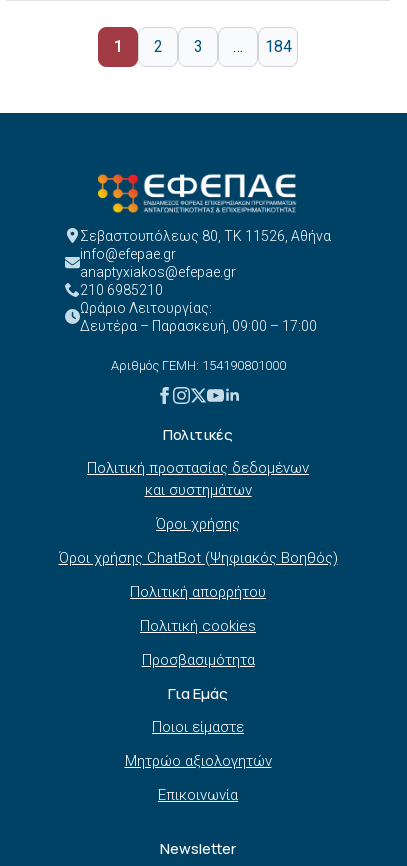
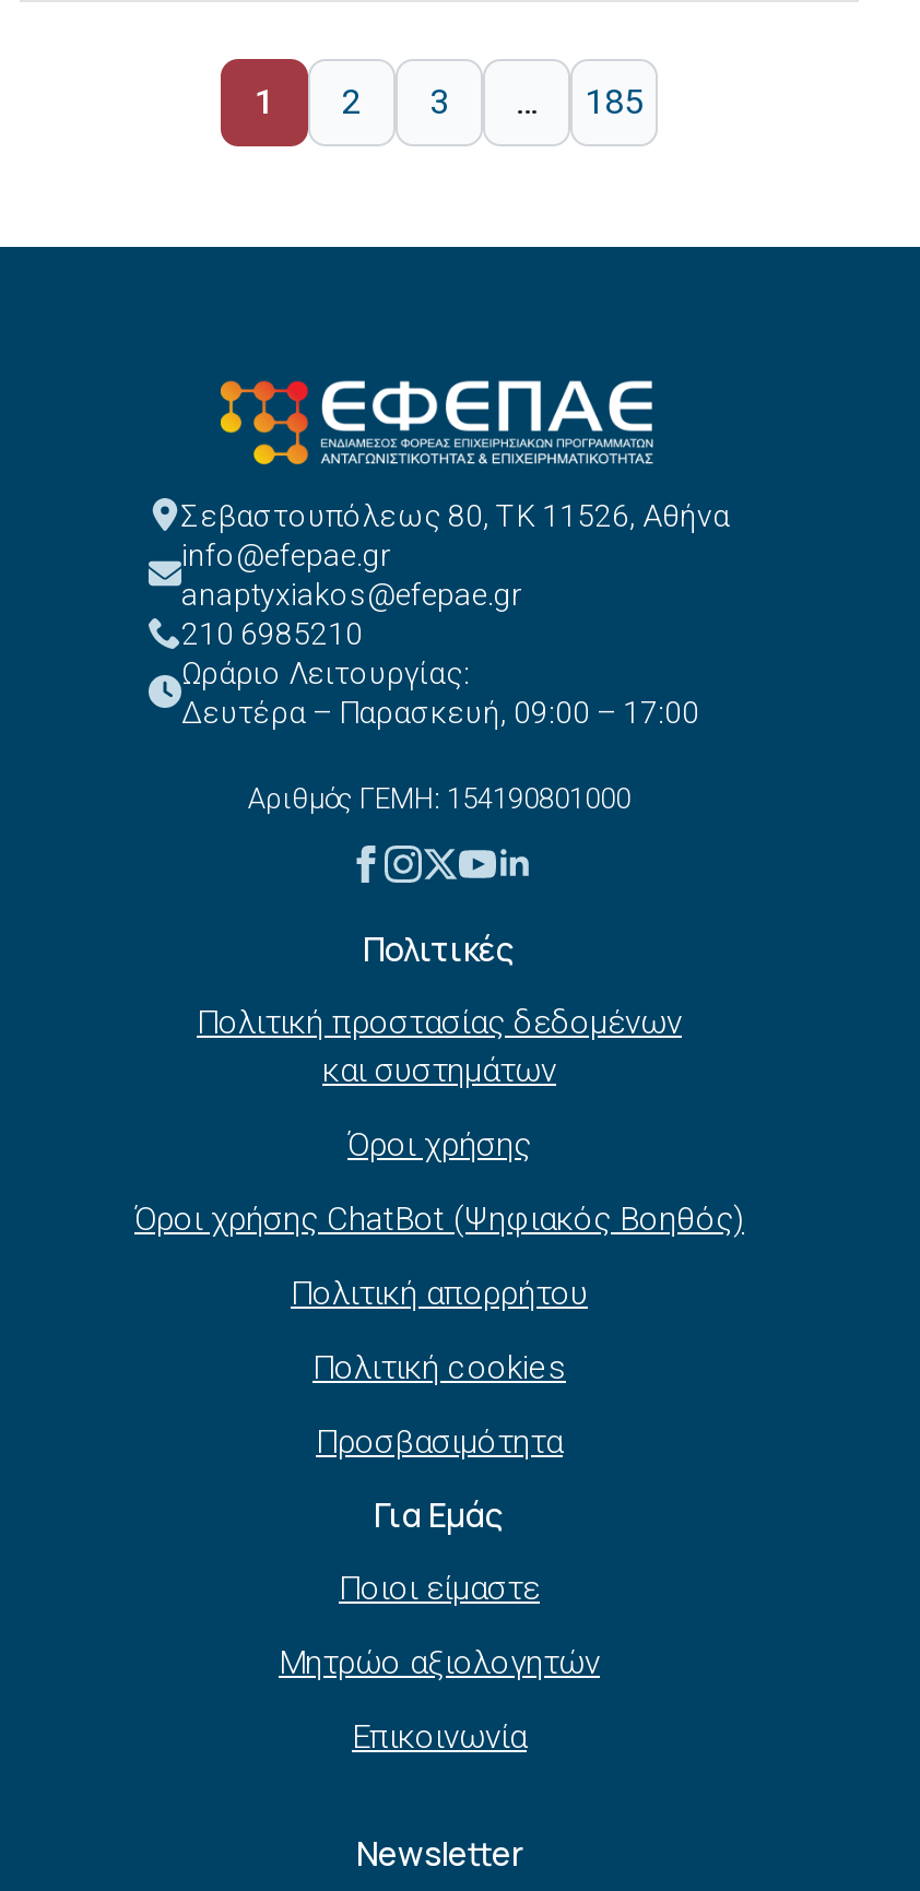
[264,37,291,56] 184 -> [585,81,644,122] 185

